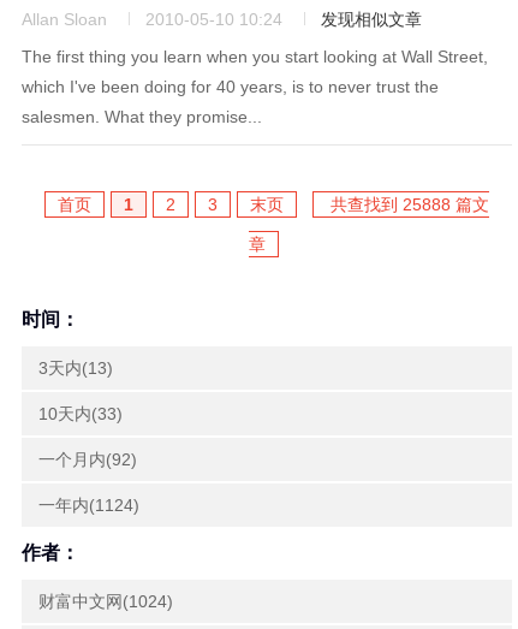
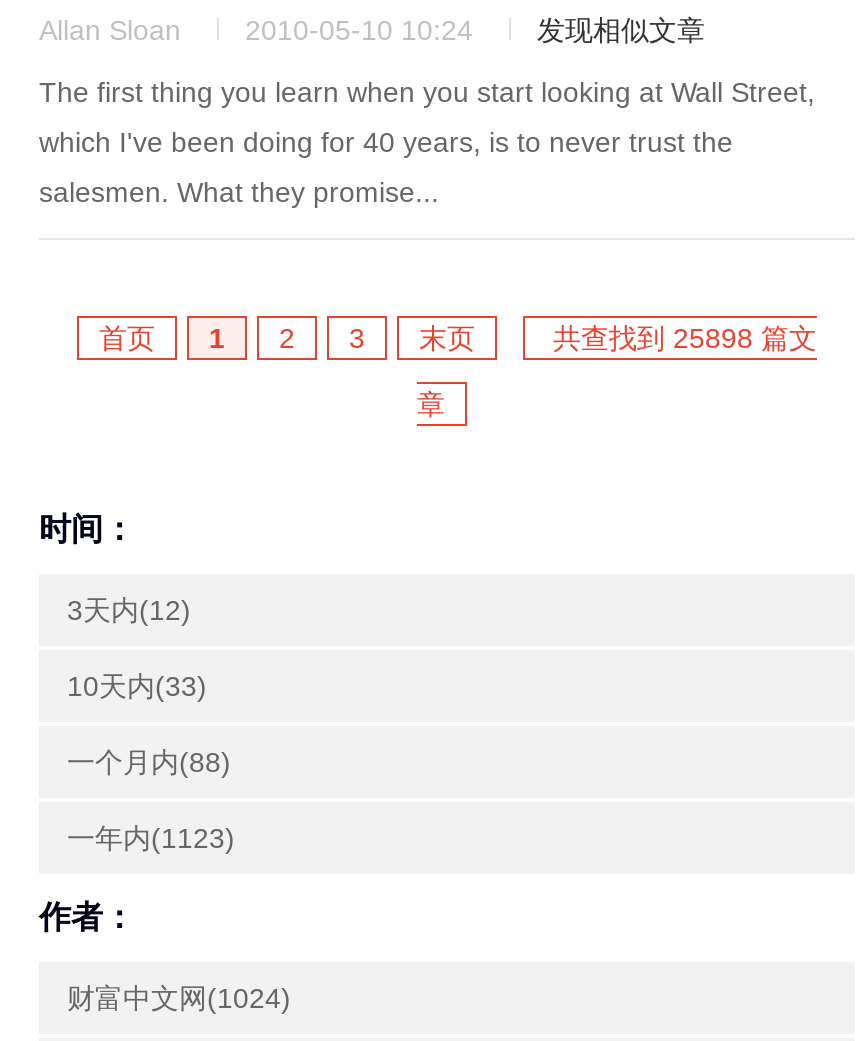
[326,195,489,214] 共查找到 25888 篇文 -> [545,322,817,354] 共查找到 25898 篇文
[38,358,113,378] 3天内(13) -> [67,594,191,626] 3天内(12)
[38,450,137,469] 一个月内(92) -> [67,746,231,778] 一个月内(88)
[38,496,139,515] 一年内(1124) -> [67,822,235,854] 一年内(1123)

